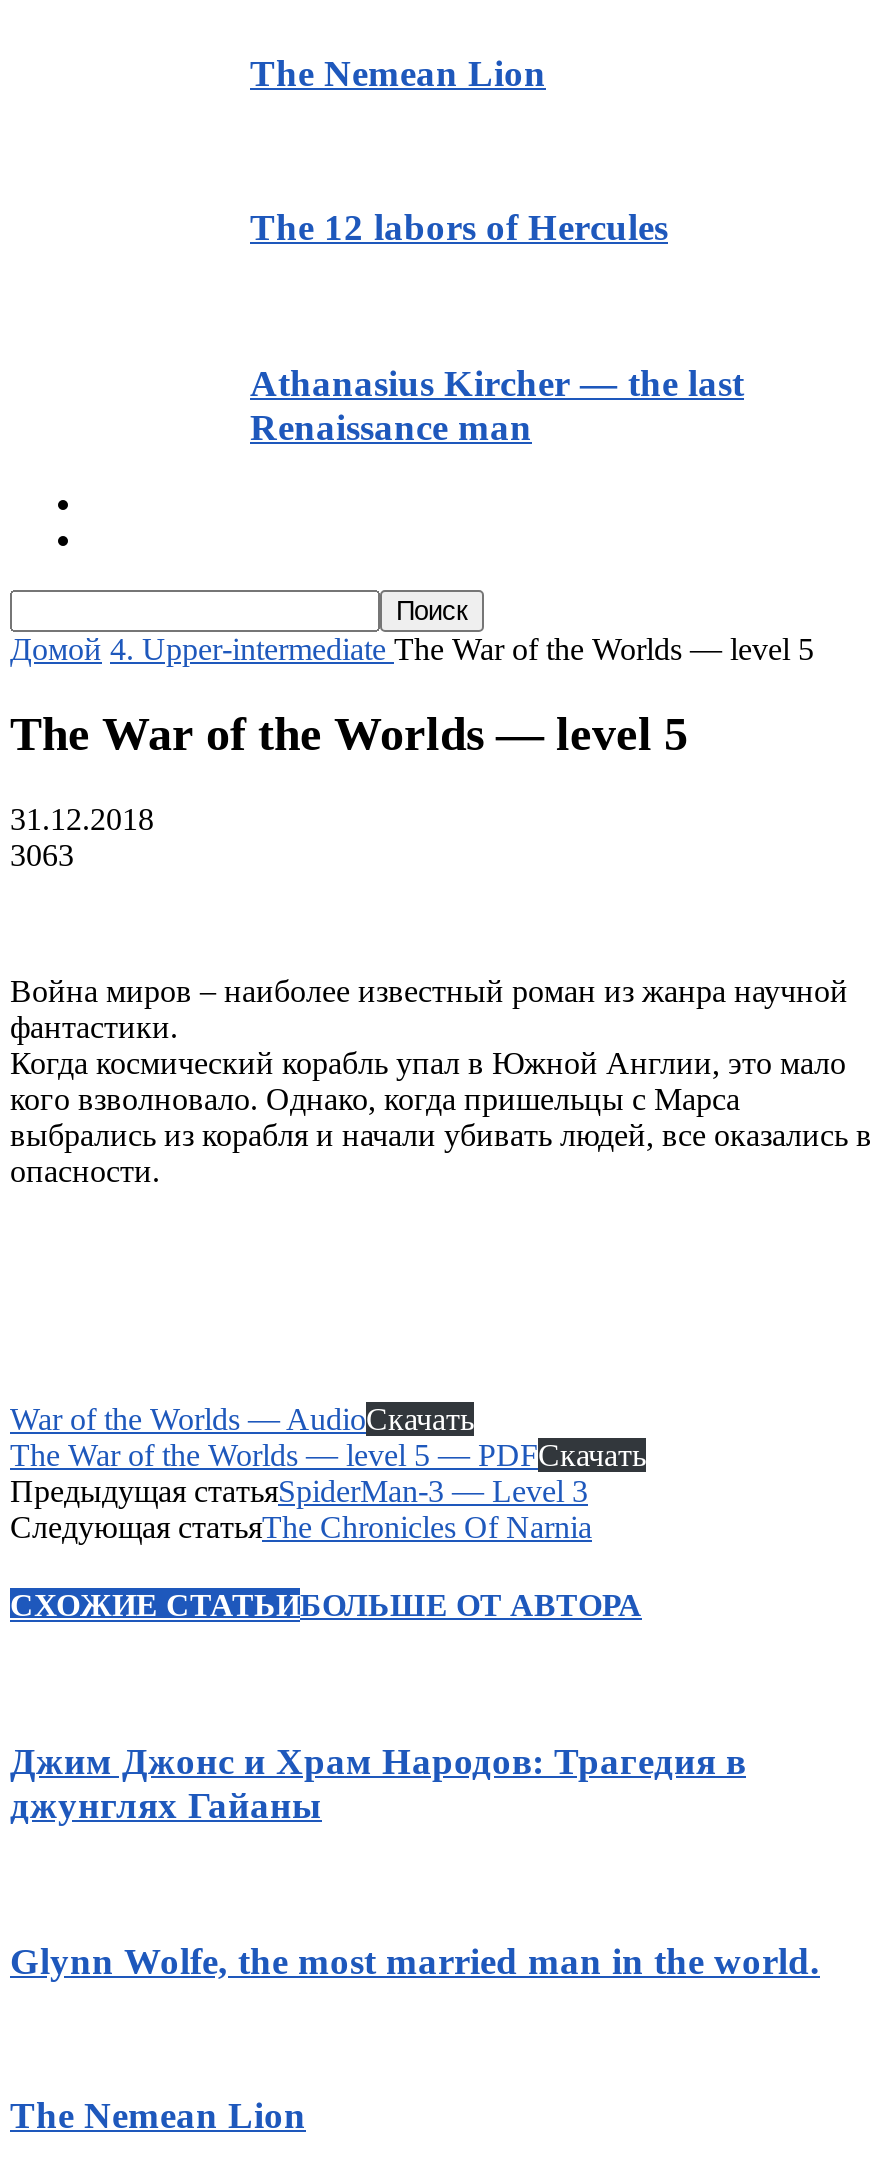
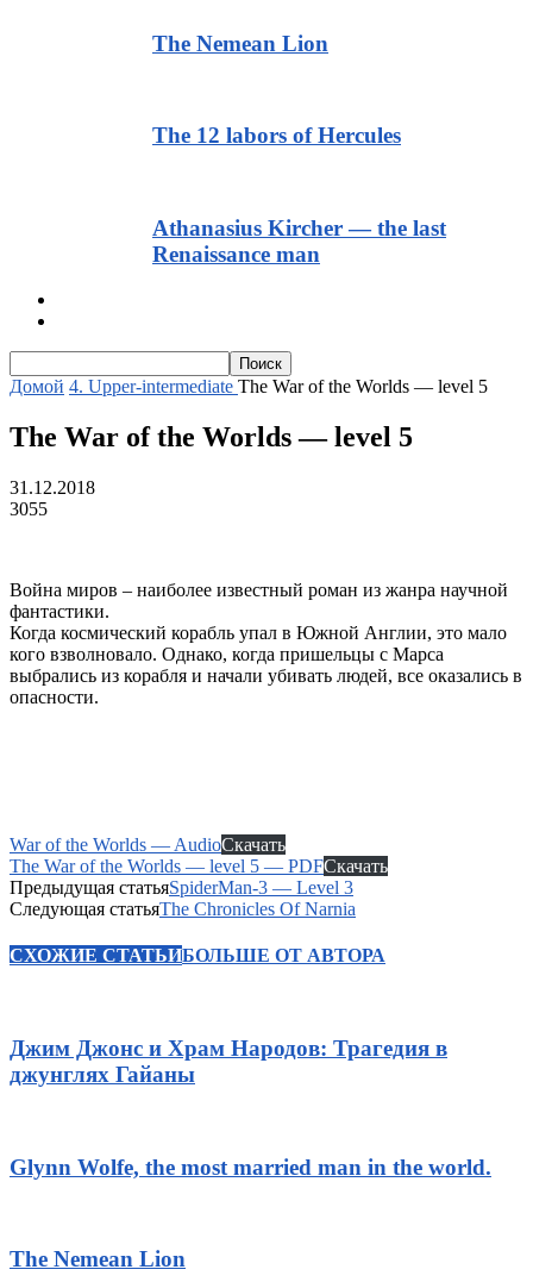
[10,838,74,872] 3063 -> [10,499,48,519] 3055

